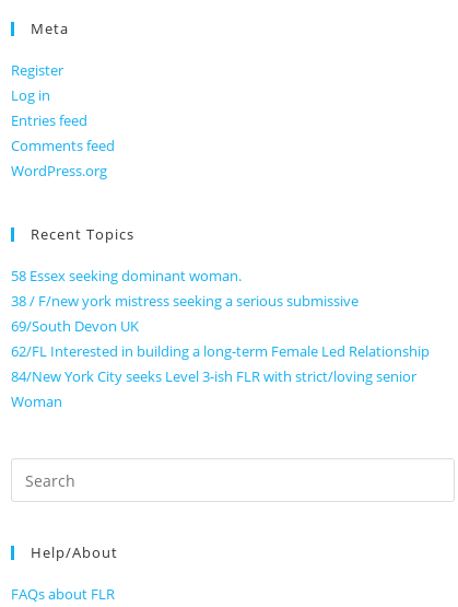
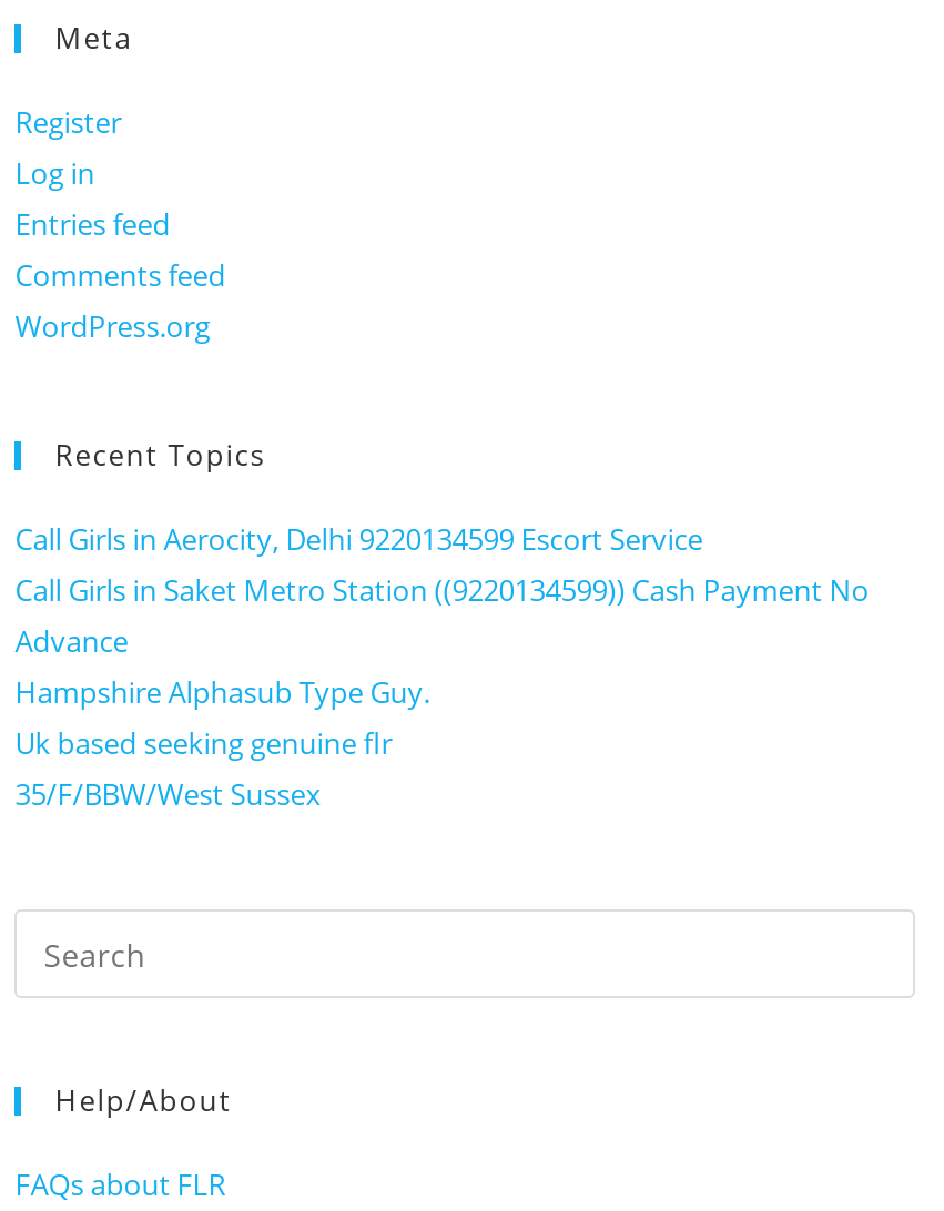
[11,266,430,412] 58 Essex seeking dominant woman. | 38 / F/new york mistress seeking a serious submissive | 69/South Devon UK | 62/FL Interested in building a long-term Female Led Relationship | 84/New York City seeks Level 3-ish FLR with strict/loving senior | Woman -> [15,520,869,815] Call Girls in Aerocity, Delhi 9220134599 Escort Service | Call Girls in Saket Metro Station ((9220134599)) Cash Payment No | Advance | Hampshire Alphasub Type Guy. | Uk based seeking genuine flr | 35/F/BBW/West Sussex

